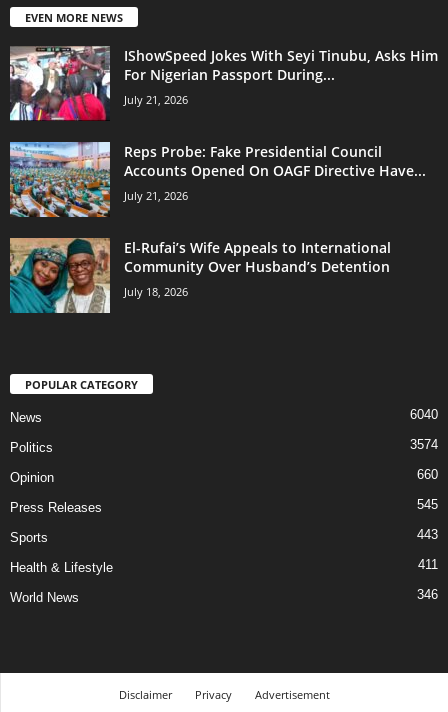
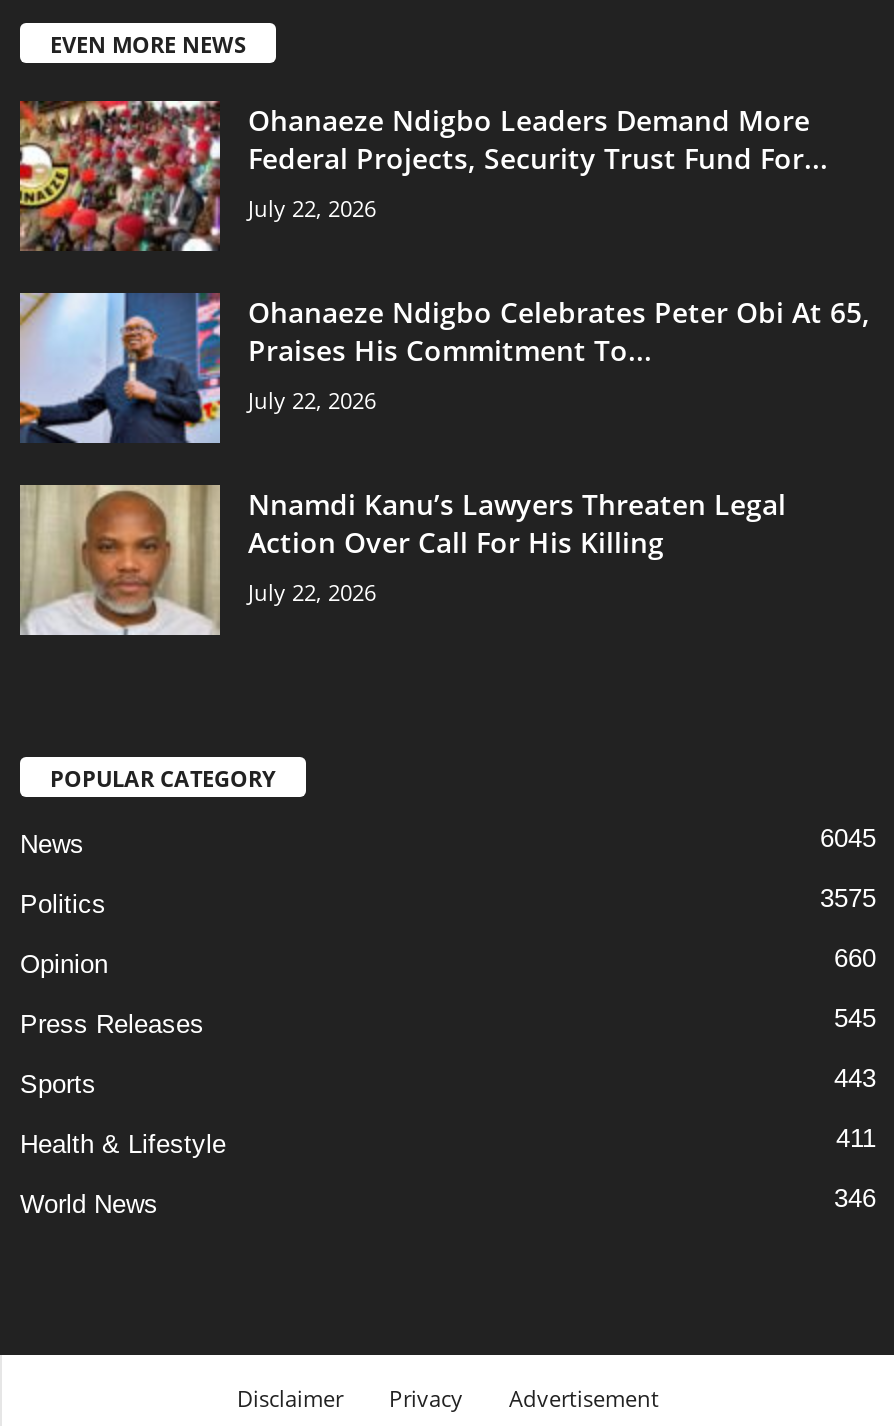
[9,46,438,121] [image] | IShowSpeed Jokes With Seyi Tinubu, Asks Him | For Nigerian Passport During... | July 21, 2026 -> [18,99,828,253] [image] | Ohanaeze Ndigbo Leaders Demand More | Federal Projects, Security Trust Fund For... | July 22, 2026
[9,141,426,218] [image] | Reps Probe: Fake Presidential Council | Accounts Opened On OAGF Directive Have... | July 21, 2026 -> [18,291,870,445] [image] | Ohanaeze Ndigbo Celebrates Peter Obi At 65, | Praises His Commitment To... | July 22, 2026
[9,238,391,313] [image] | El-Rufai’s Wife Appeals to International | Community Over Husband’s Detention | July 18, 2026 -> [18,485,786,637] [image] | Nnamdi Kanu’s Lawyers Threaten Legal | Action Over Call For His Killing | July 22, 2026
[410,407,438,422] 6040 -> [820,823,876,853] 6045
[410,437,438,452] 3574 -> [820,883,876,913] 3575

